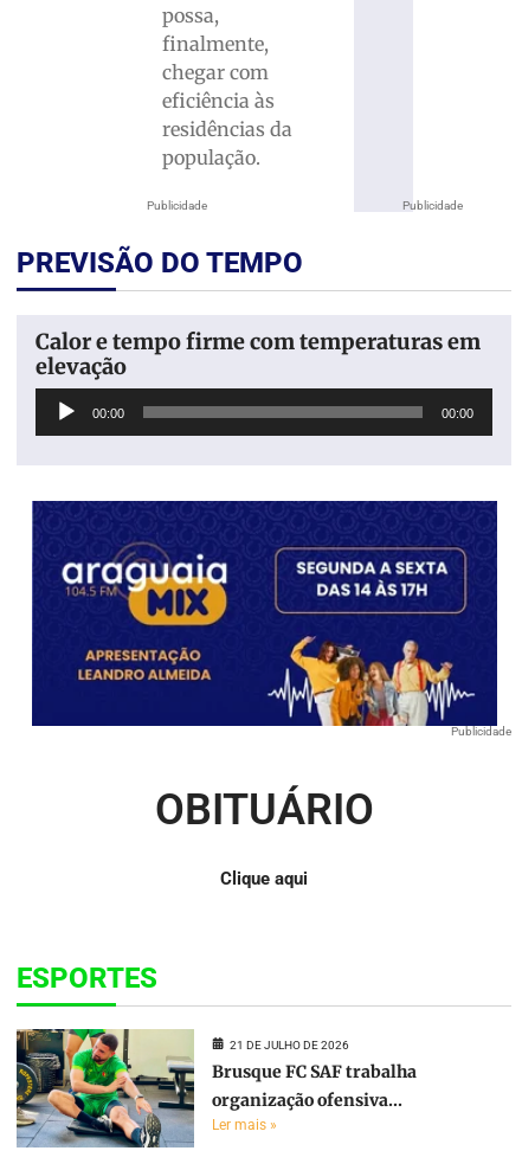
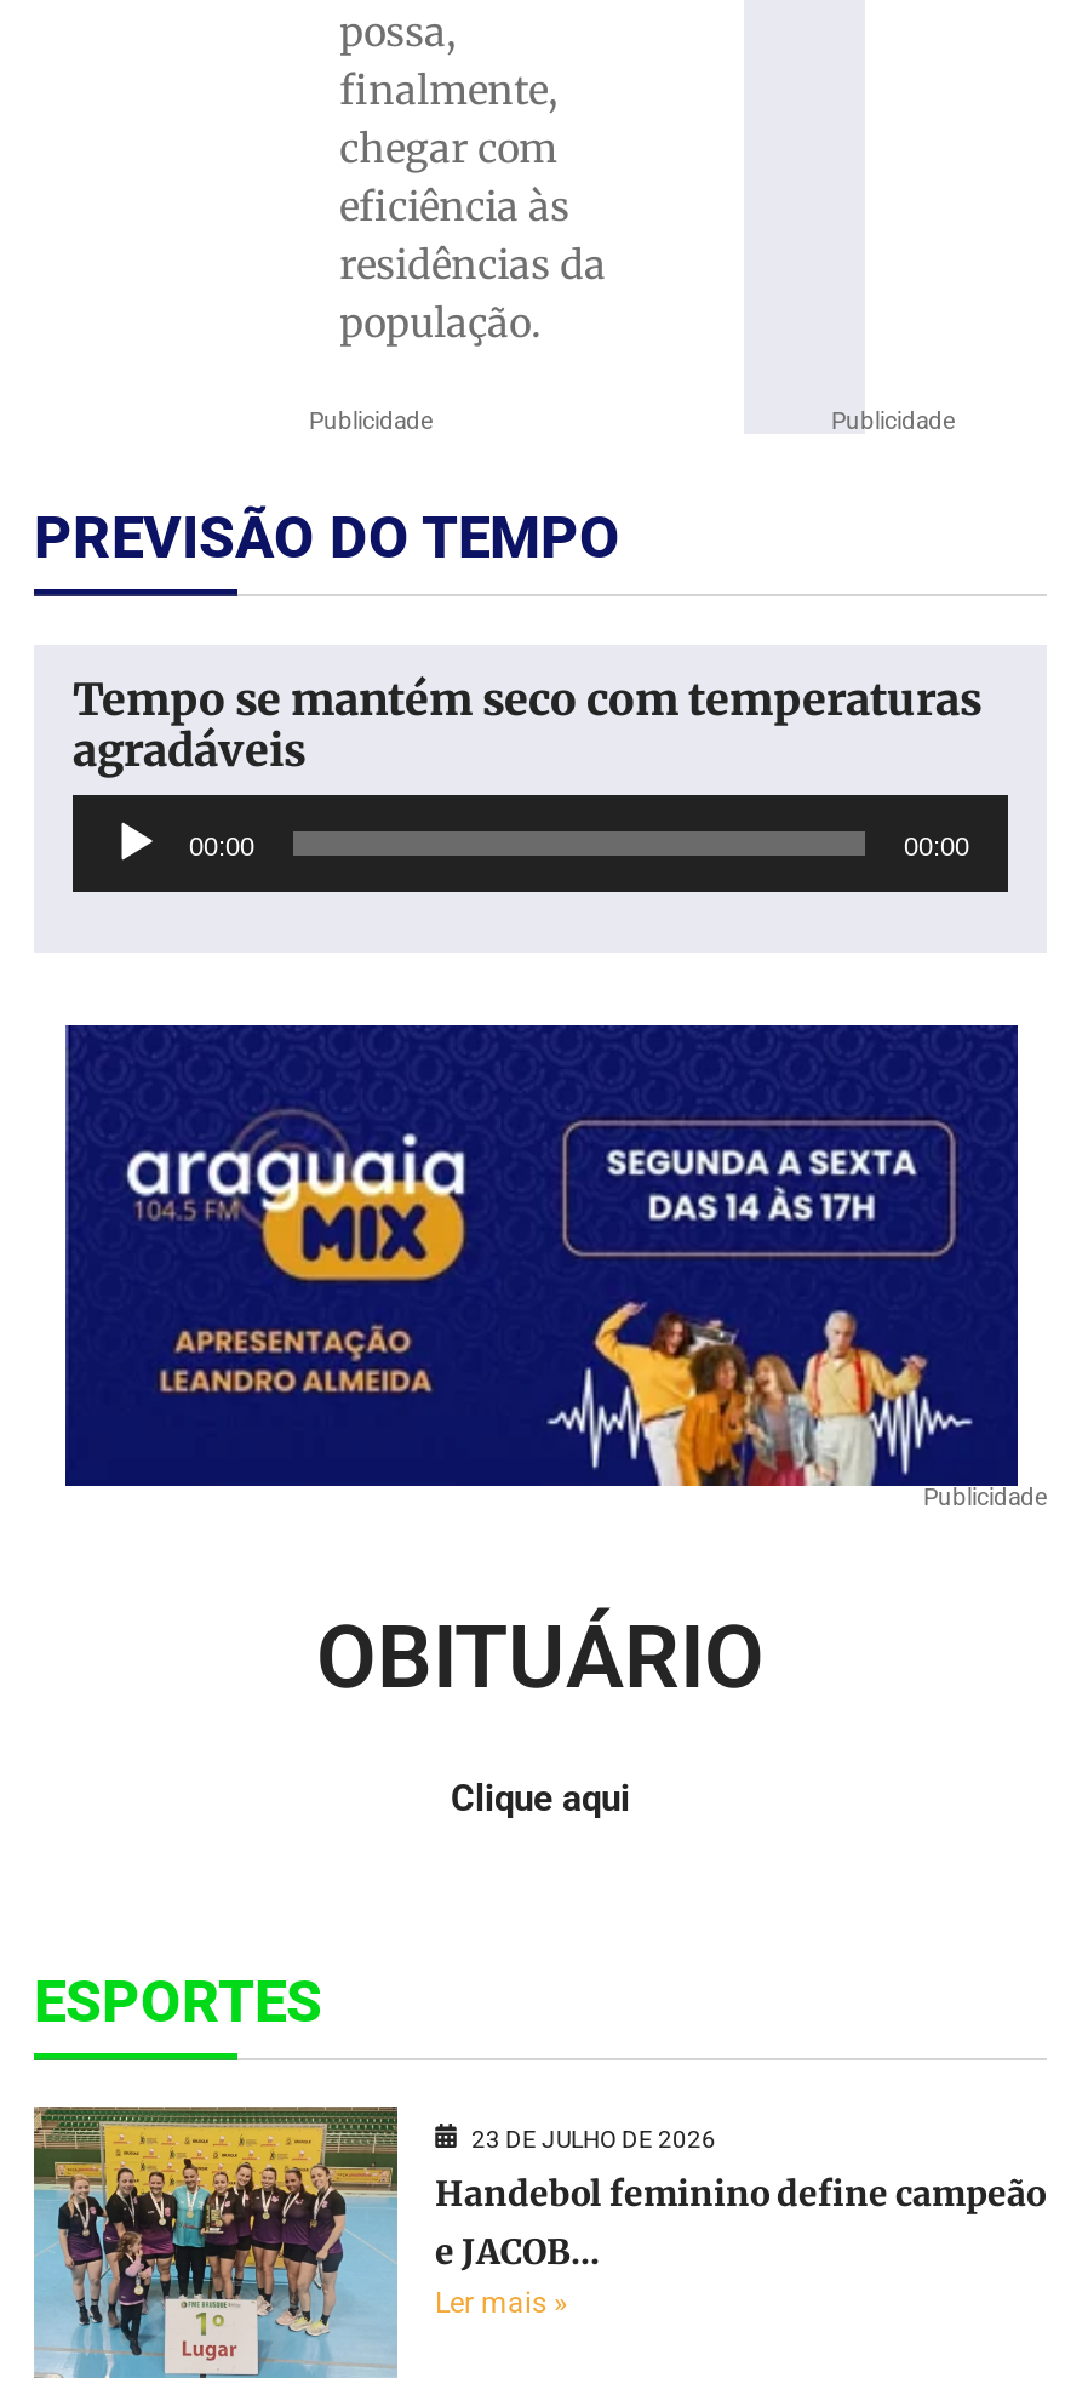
[36,328,481,380] Calor e tempo firme com temperaturas em | elevação -> [73,672,981,779] Tempo se mantém seco com temperaturas | agradáveis
[15,1028,417,1162] [image] | 21 DE JULHO DE 2026 | Brusque FC SAF trabalha | organização ofensiva... -> [32,2104,1046,2380] [image] | 23 DE JULHO DE 2026 | Handebol feminino define campeão | e JACOB...

